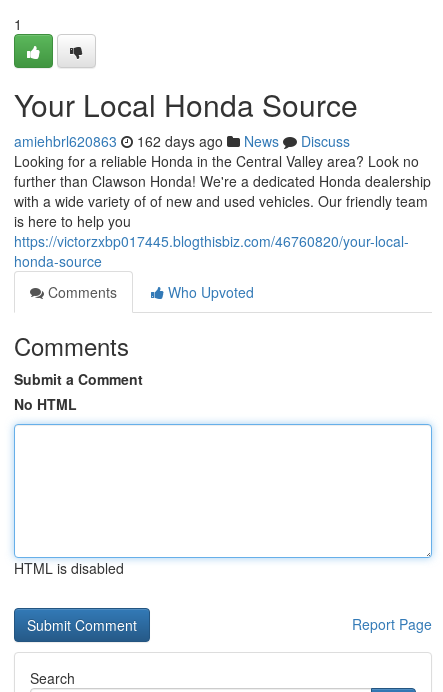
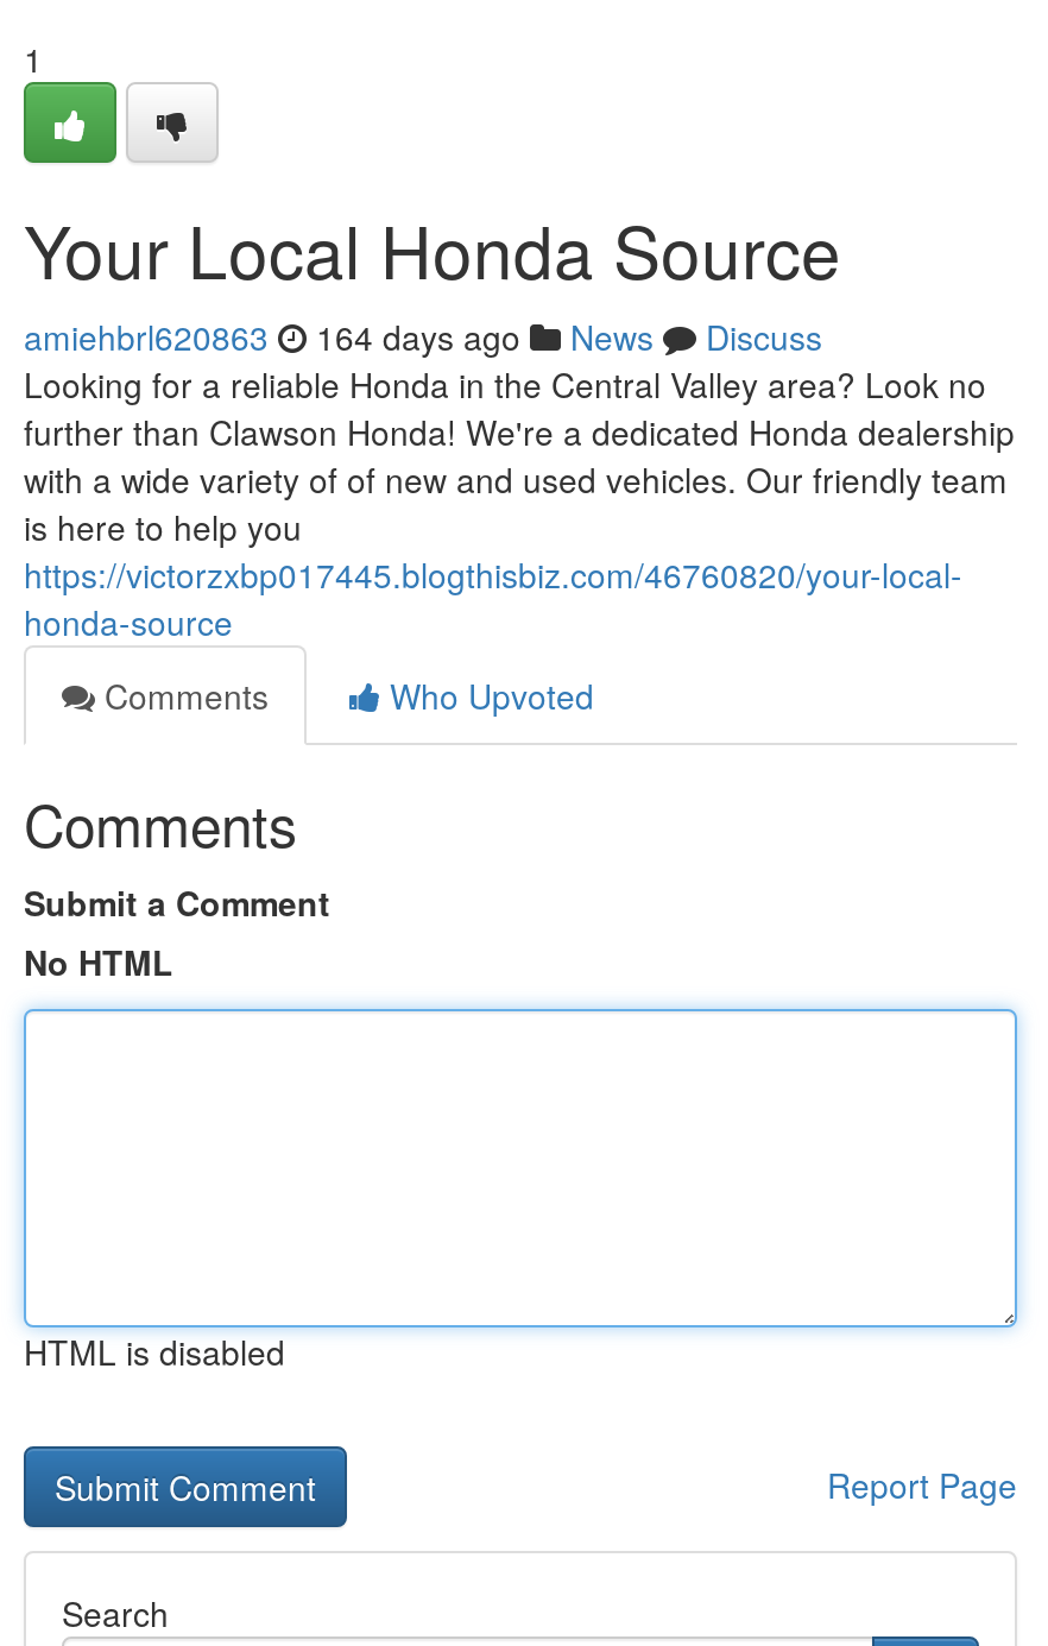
[14,131,350,151] amiehbrl620863 162 days ago News Discuss -> [24,313,822,360] amiehbrl620863 164 days ago News Discuss

